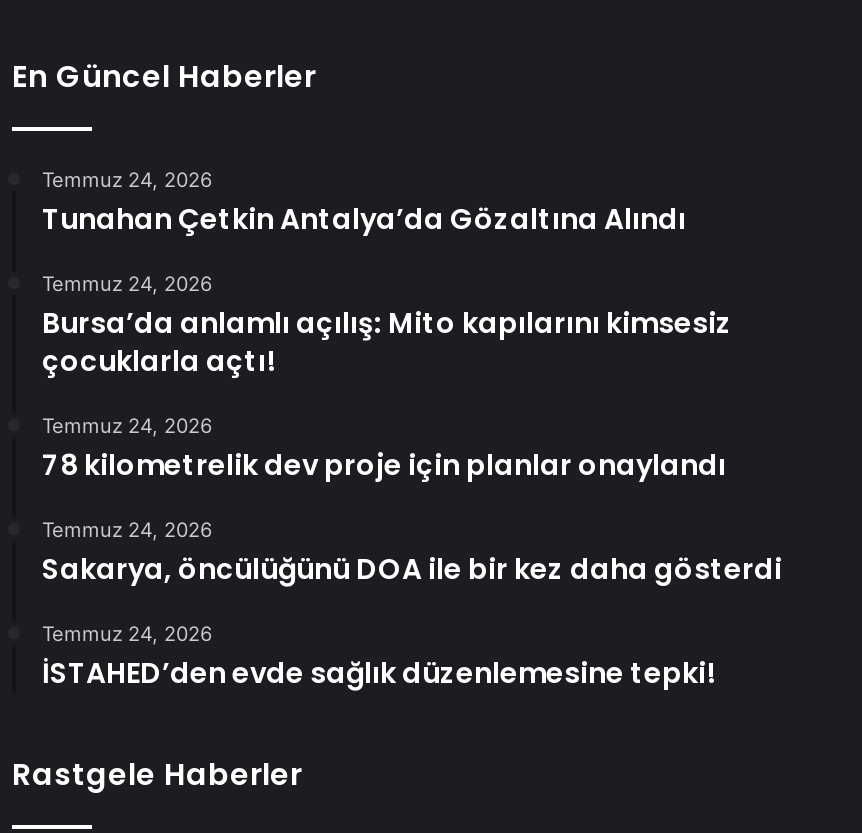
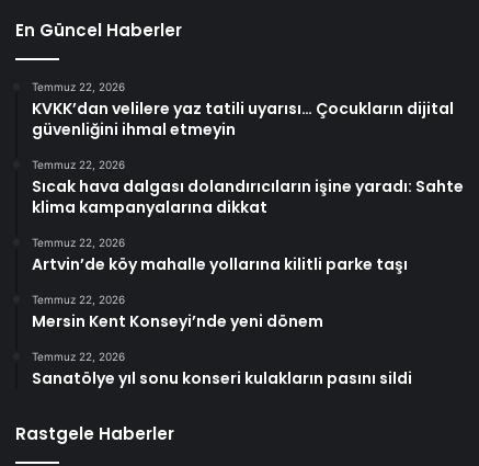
[42,167,686,239] Temmuz 24, 2026 | Tunahan Çetkin Antalya’da Gözaltına Alındı -> [32,80,454,140] Temmuz 22, 2026 | KVKK’dan velilere yaz tatili uyarısı… Çocukların dijital | güvenliğini ihmal etmeyin
[42,271,732,381] Temmuz 24, 2026 | Bursa’da anlamlı açılış: Mito kapılarını kimsesiz | çocuklarla açtı! -> [32,158,464,218] Temmuz 22, 2026 | Sıcak hava dalgası dolandırıcıların işine yaradı: Sahte | klima kampanyalarına dikkat
[42,413,726,485] Temmuz 24, 2026 | 78 kilometrelik dev proje için planlar onaylandı -> [32,236,408,275] Temmuz 22, 2026 | Artvin’de köy mahalle yollarına kilitli parke taşı
[42,517,782,589] Temmuz 24, 2026 | Sakarya, öncülüğünü DOA ile bir kez daha gösterdi -> [32,293,323,332] Temmuz 22, 2026 | Mersin Kent Konseyi’nde yeni dönem
[42,621,714,693] Temmuz 24, 2026 | İSTAHED’den evde sağlık düzenlemesine tepki! -> [32,350,412,389] Temmuz 22, 2026 | Sanatölye yıl sonu konseri kulakların pasını sildi

